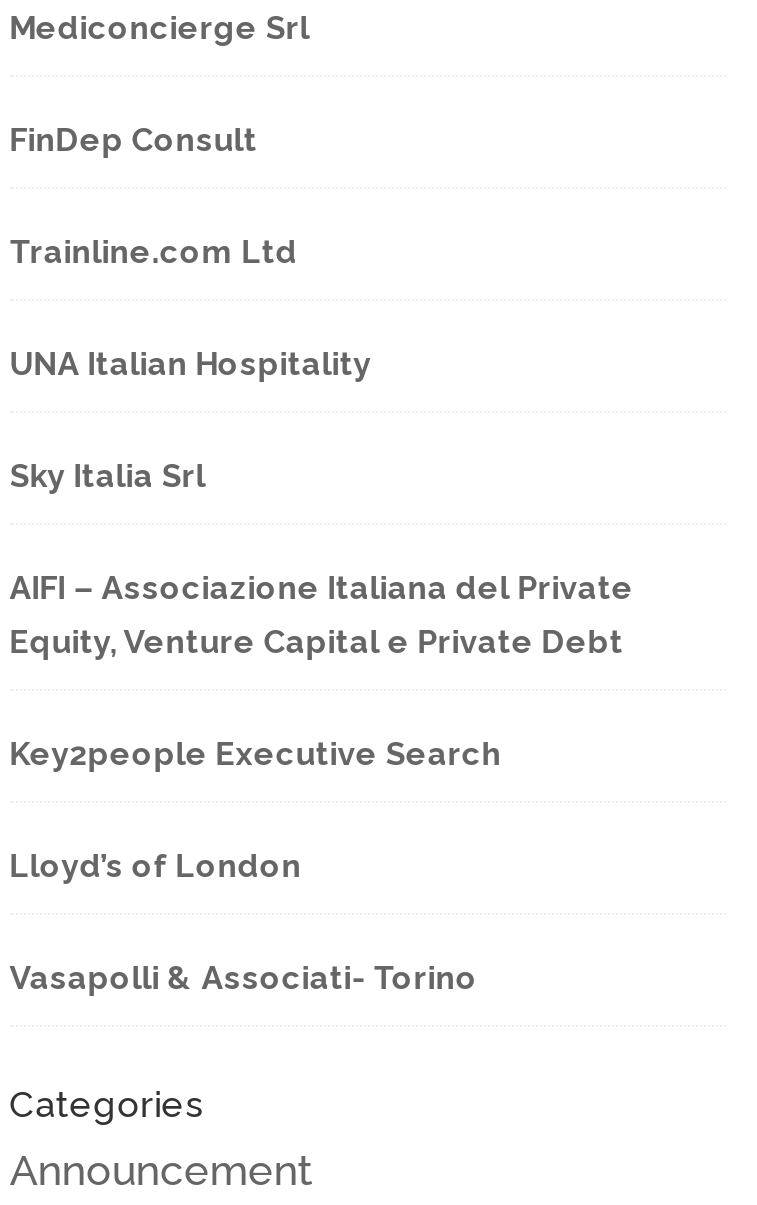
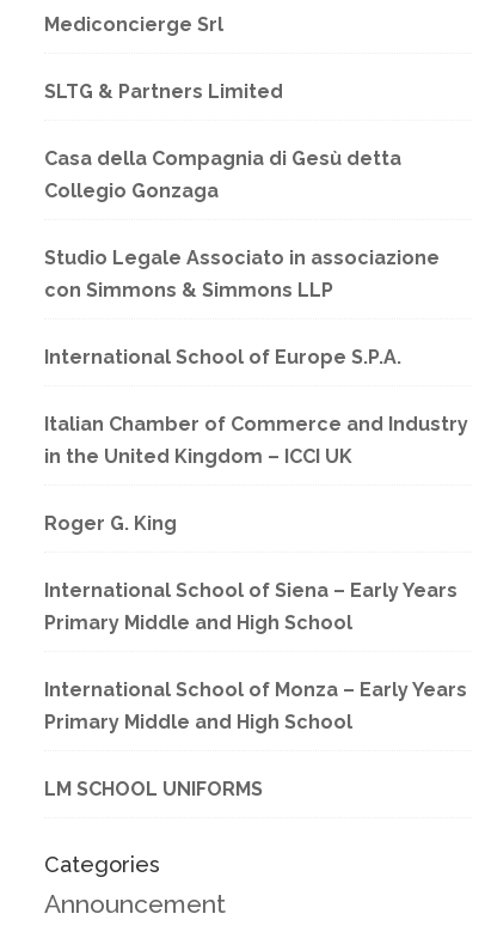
[10,121,634,997] FinDep Consult | Trainline.com Ltd | UNA Italian Hospitality | Sky Italia Srl | AIFI – Associazione Italiana del Private | Equity, Venture Capital e Private Debt | Key2people Executive Search | Lloyd’s of London | Vasapolli & Associati- Torino -> [44,80,468,800] SLTG & Partners Limited | Casa della Compagnia di Gesù detta | Collegio Gonzaga | Studio Legale Associato in associazione | con Simmons & Simmons LLP | International School of Europe S.P.A. | Italian Chamber of Commerce and Industry | in the United Kingdom – ICCI UK | Roger G. King | International School of Siena – Early Years | Primary Middle and High School | International School of Monza – Early Years | Primary Middle and High School | LM SCHOOL UNIFORMS

